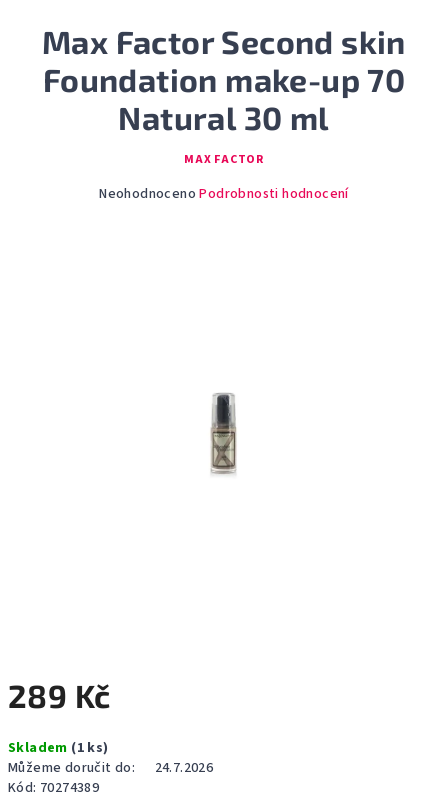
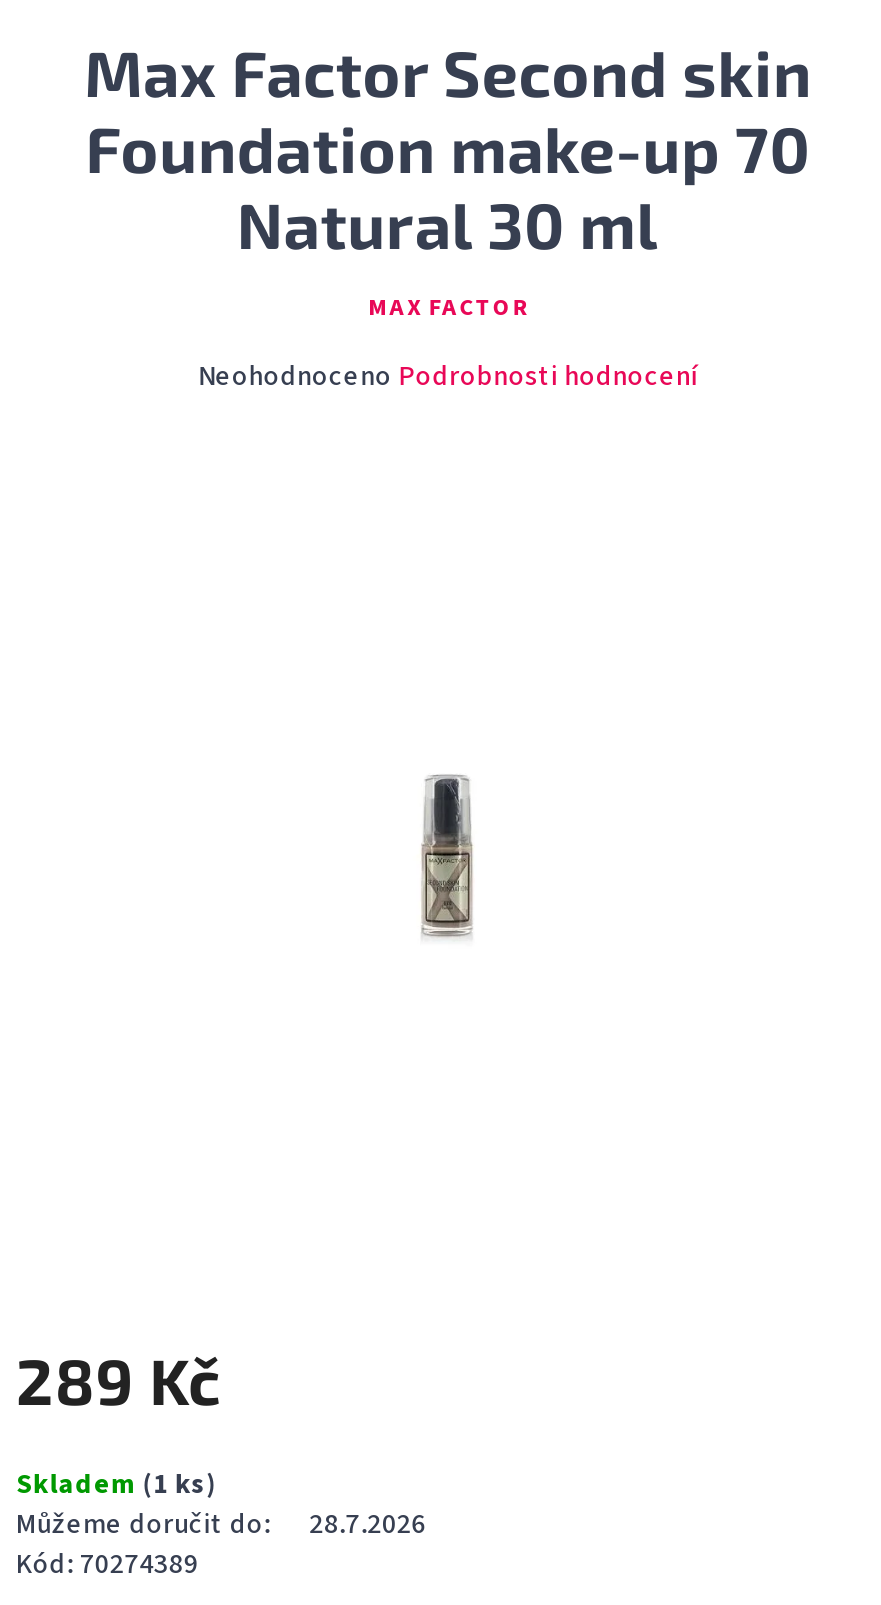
[8,758,213,778] Můžeme doručit do: 24.7.2026 -> [16,1505,426,1545] Můžeme doručit do: 28.7.2026

